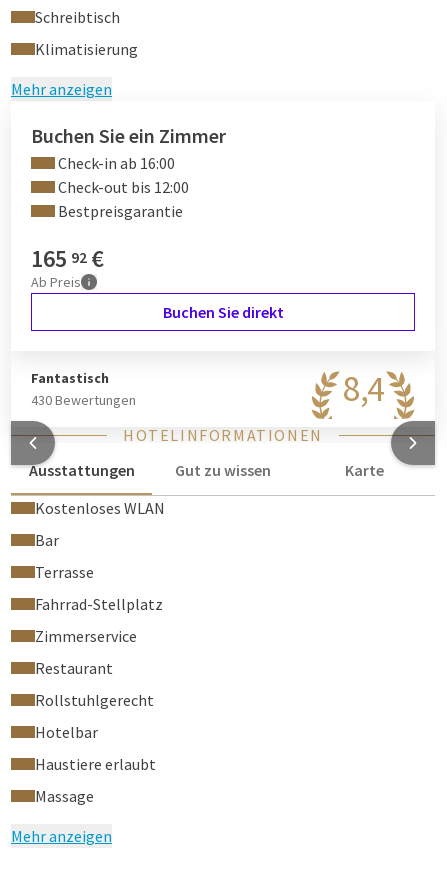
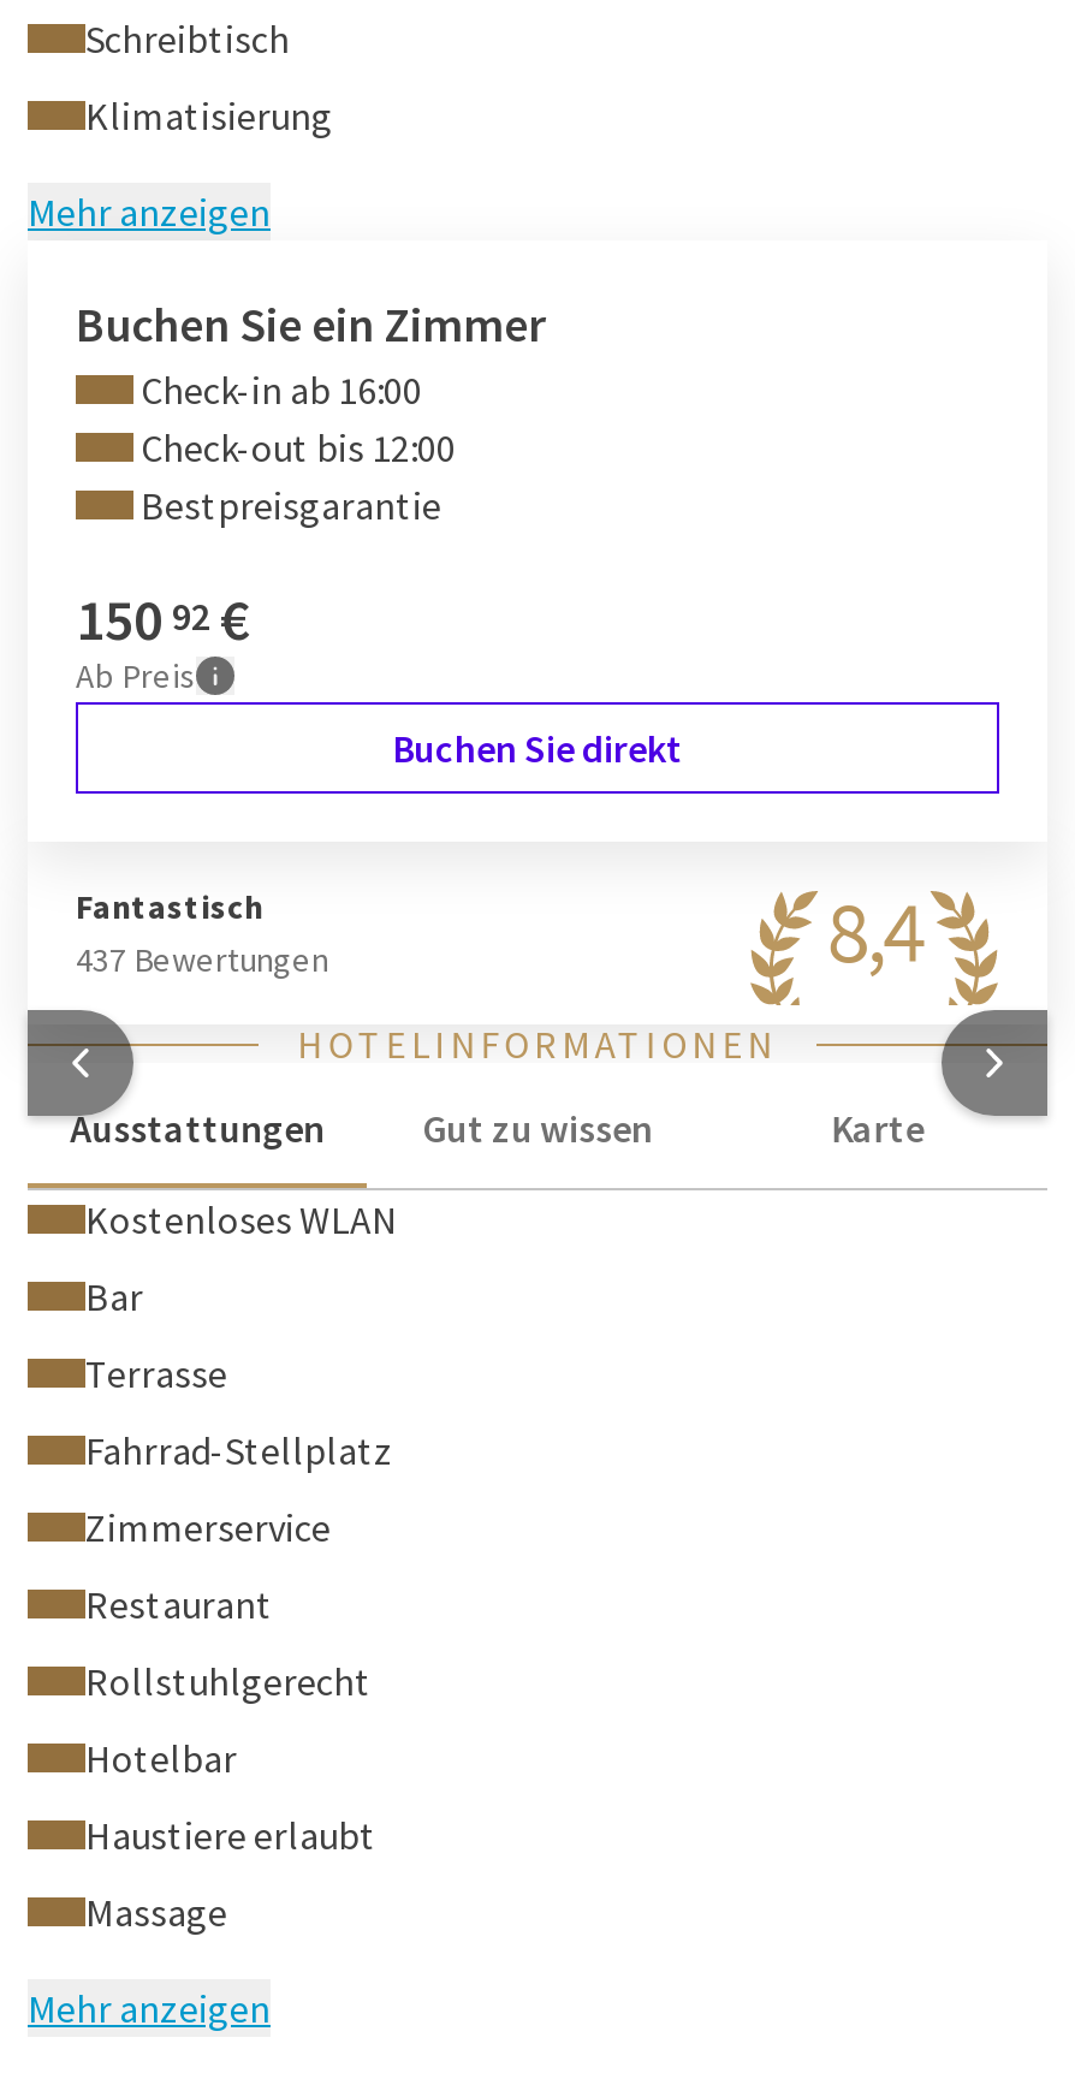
[31,243,104,274] 165 92 € -> [76,582,251,657] 150 92 €
[31,391,136,409] 430 Bewertungen -> [76,938,328,981] 437 Bewertungen

